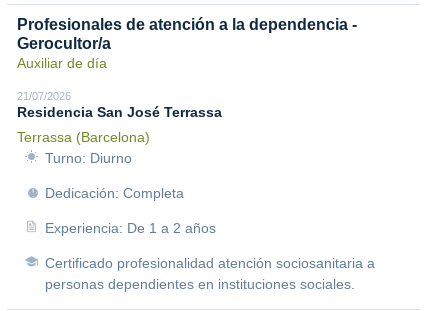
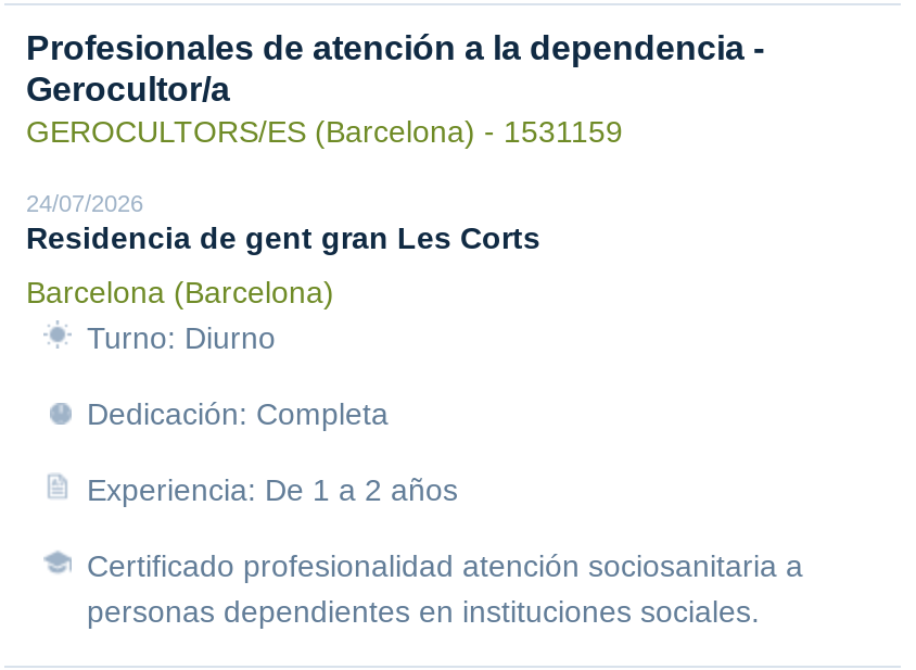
[17,55,107,71] Auxiliar de día -> [26,114,623,149] GEROCULTORS/ES (Barcelona) - 1531159
[17,90,222,120] 21/07/2026 | Residencia San José Terrassa -> [26,190,540,255] 24/07/2026 | Residencia de gent gran Les Corts
[17,129,150,145] Terrassa (Barcelona) -> [26,275,334,309] Barcelona (Barcelona)

